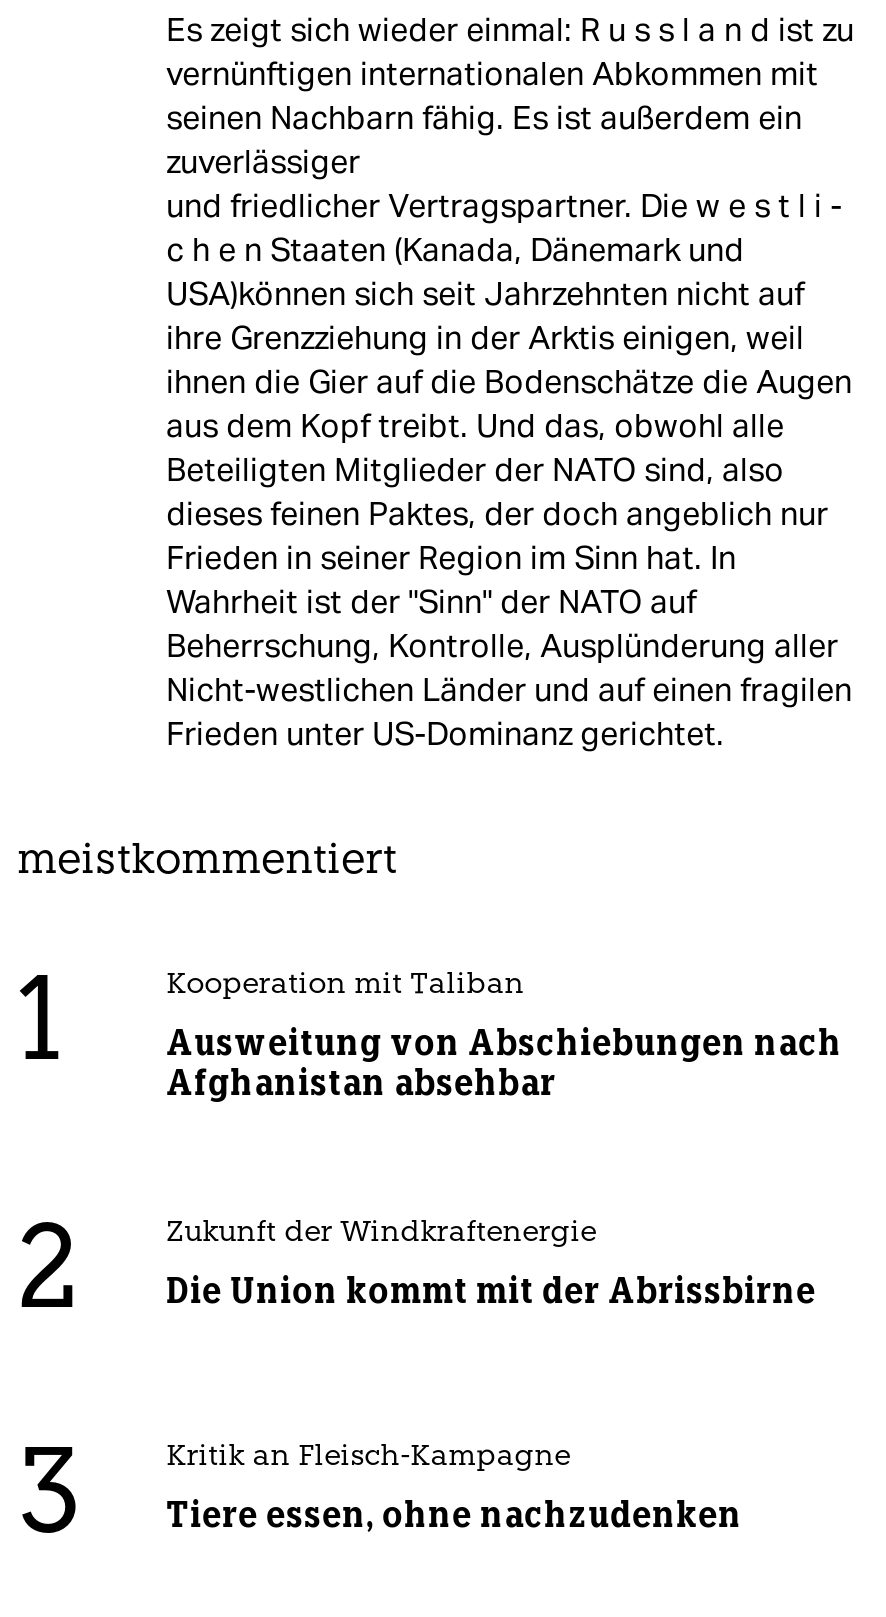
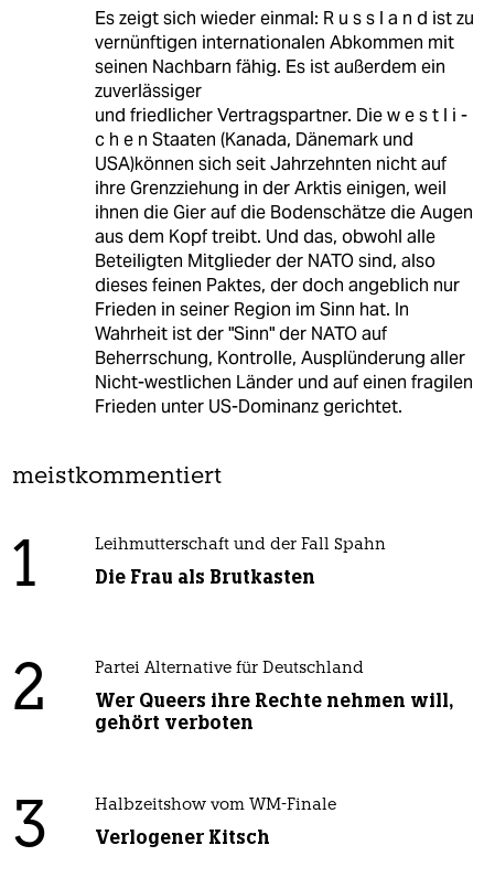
[166,971,524,1001] Kooperation mit Taliban -> [94,537,386,554] Leihmutterschaft und der Fall Spahn
[166,1021,842,1105] Ausweitung von Abschiebungen nach | Afghanistan absehbar -> [94,565,315,589] Die Frau als Brutkasten
[166,1219,596,1249] Zukunft der Windkraftenergie -> [94,661,363,677] Partei Alternative für Deutschland
[166,1269,816,1313] Die Union kommt mit der Abrissbirne -> [94,688,453,735] Wer Queers ihre Rechte nehmen will, | gehört verboten
[166,1443,570,1473] Kritik an Fleisch-Kampagne -> [94,798,336,814] Halbzeitshow vom WM-Finale
[166,1493,742,1537] Tiere essen, ohne nachzudenken -> [94,825,270,850] Verlogener Kitsch

